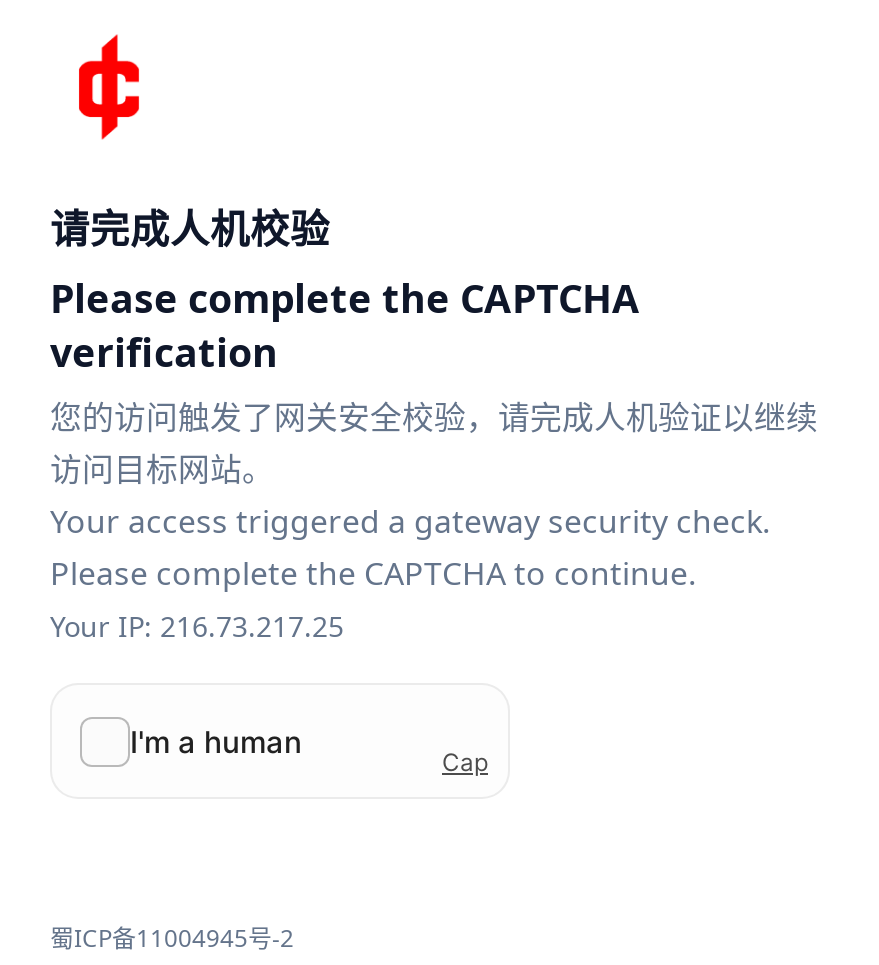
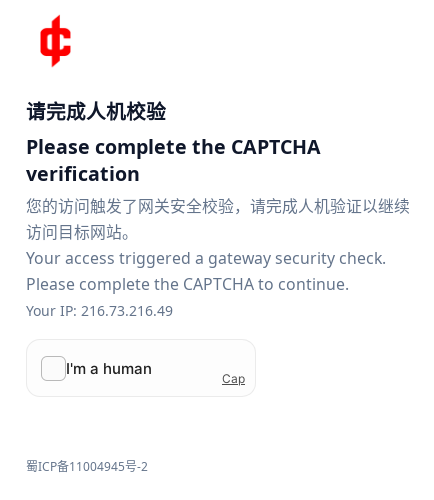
[50,607,344,645] Your IP: 216.73.217.25 -> [26,301,173,320] Your IP: 216.73.216.49

